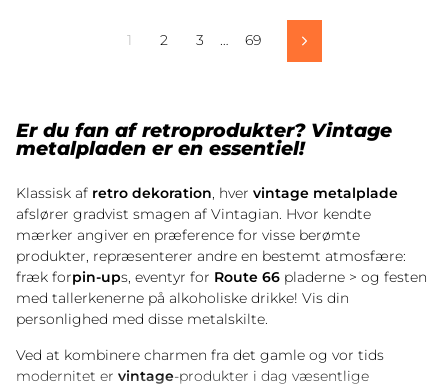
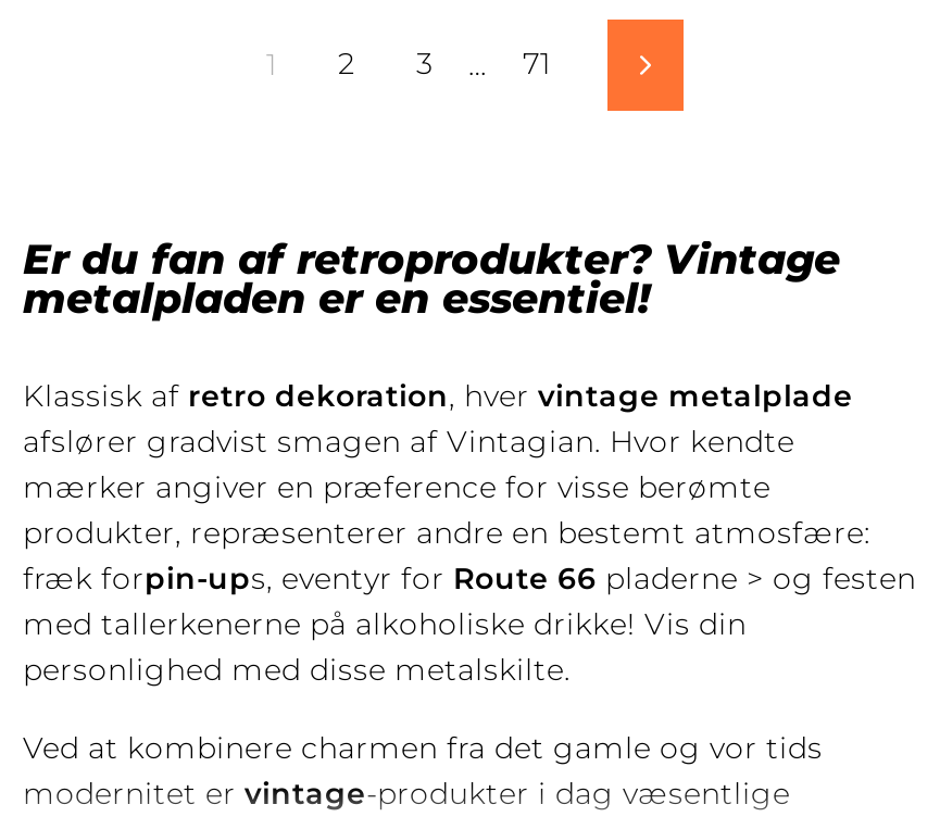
[244,32,260,48] 69 -> [523,46,551,80] 71

